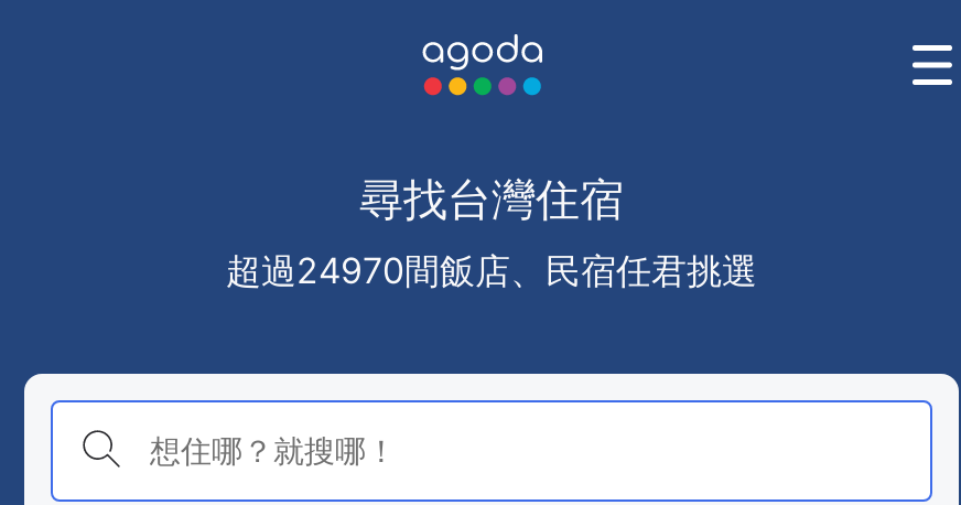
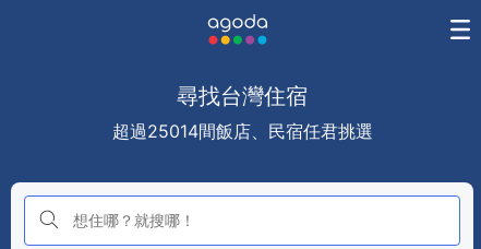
[226,248,757,292] 超過24970間飯店、民宿任君挑選 -> [112,120,372,142] 超過25014間飯店、民宿任君挑選

